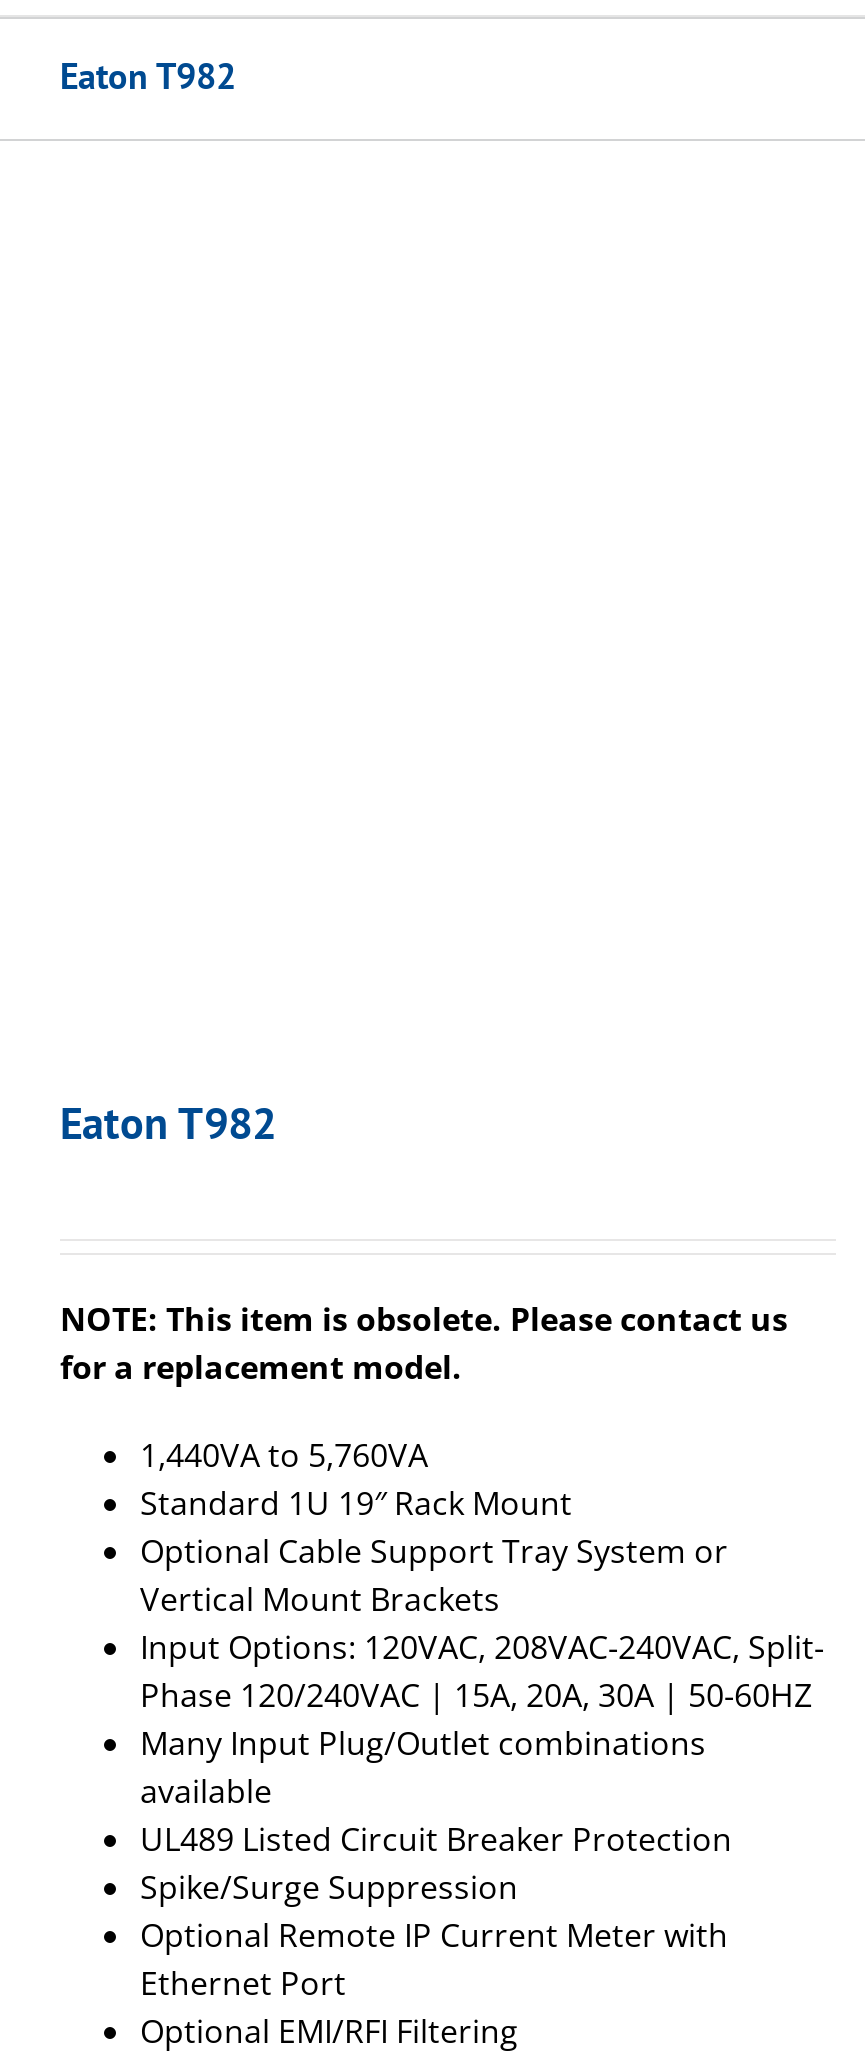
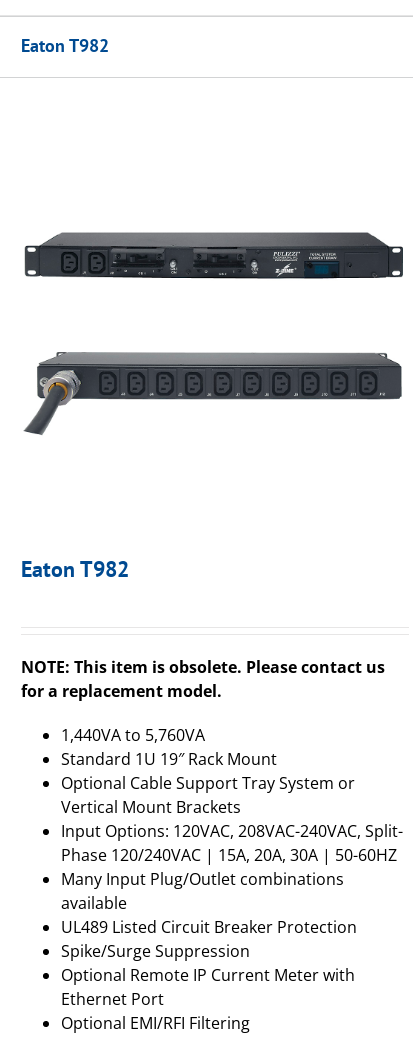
none -> [23,351,403,436] [image]
none -> [24,231,404,280] [image]

